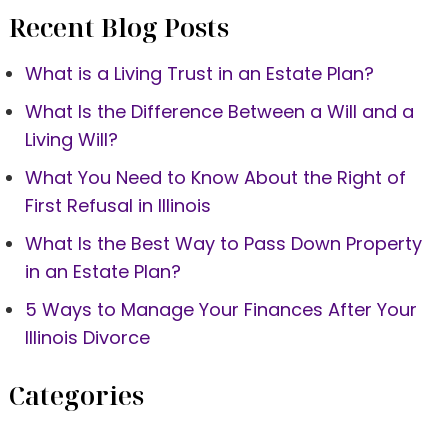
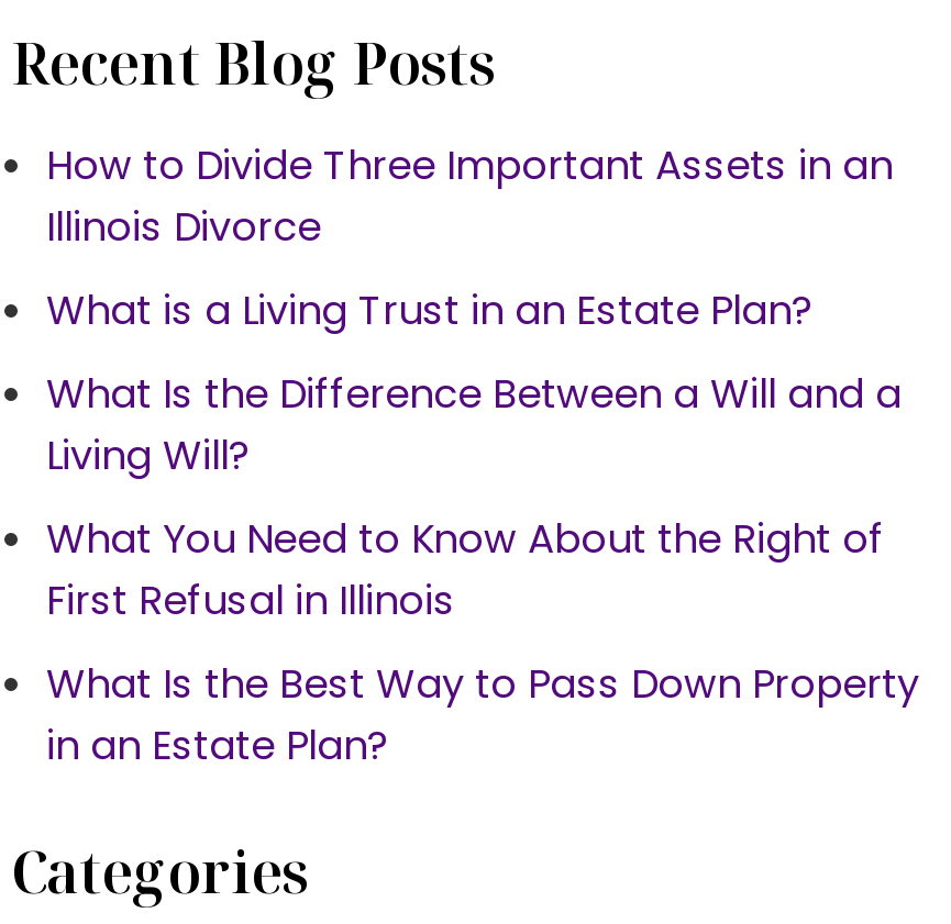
none -> [46,137,893,192] How to Divide Three Important Assets in an
moved [25,61,422,284] -> [46,282,919,772]: What is a Living Trust in an Estate Plan? | What Is the Difference Between a Will and a | Living Will? | What You Need to Know About the Right of | First Refusal in Illinois | What Is the Best Way to Pass Down Property | in an Estate Plan?
[25,297,417,322] 5 Ways to Manage Your Finances After Your -> none
moved [25,325,150,350] -> [46,199,321,254]: Illinois Divorce

